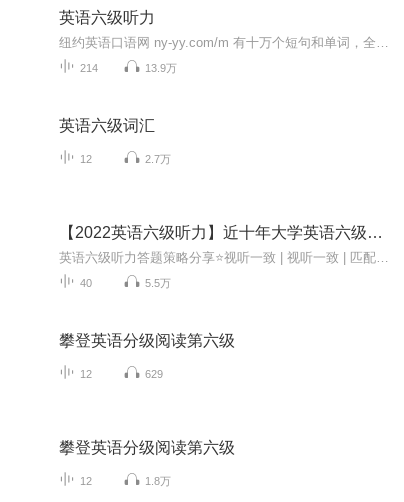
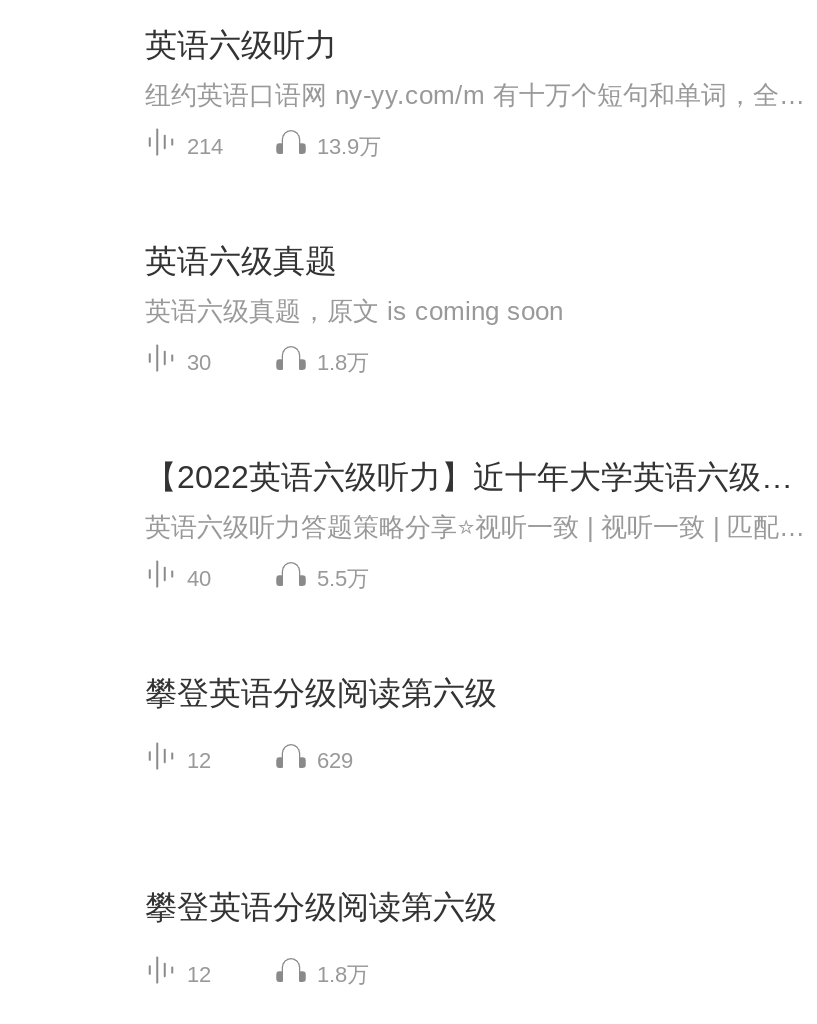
[59,117,171,165] 英语六级词汇 | 12 | 2.7万 -> [145,244,563,374] 英语六级真题 | 英语六级真题，原文 is coming soon | 30 | 1.8万

